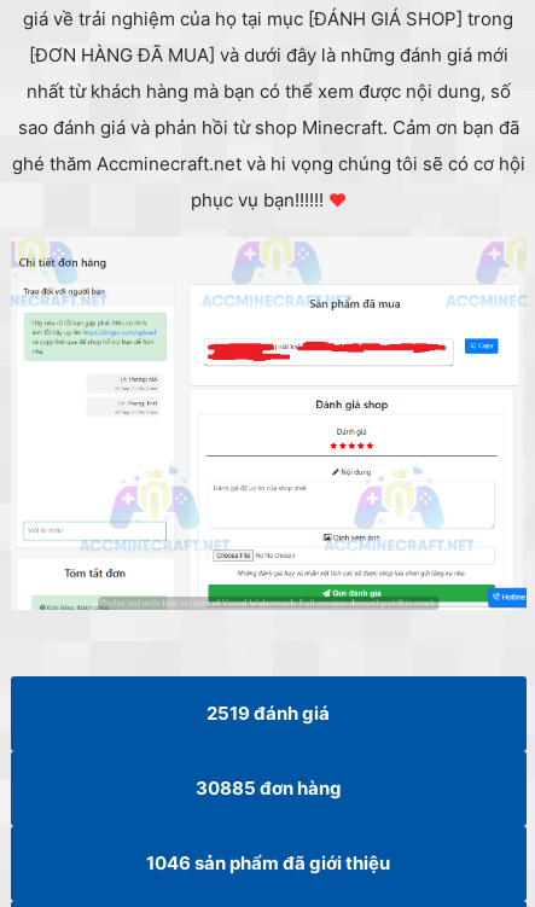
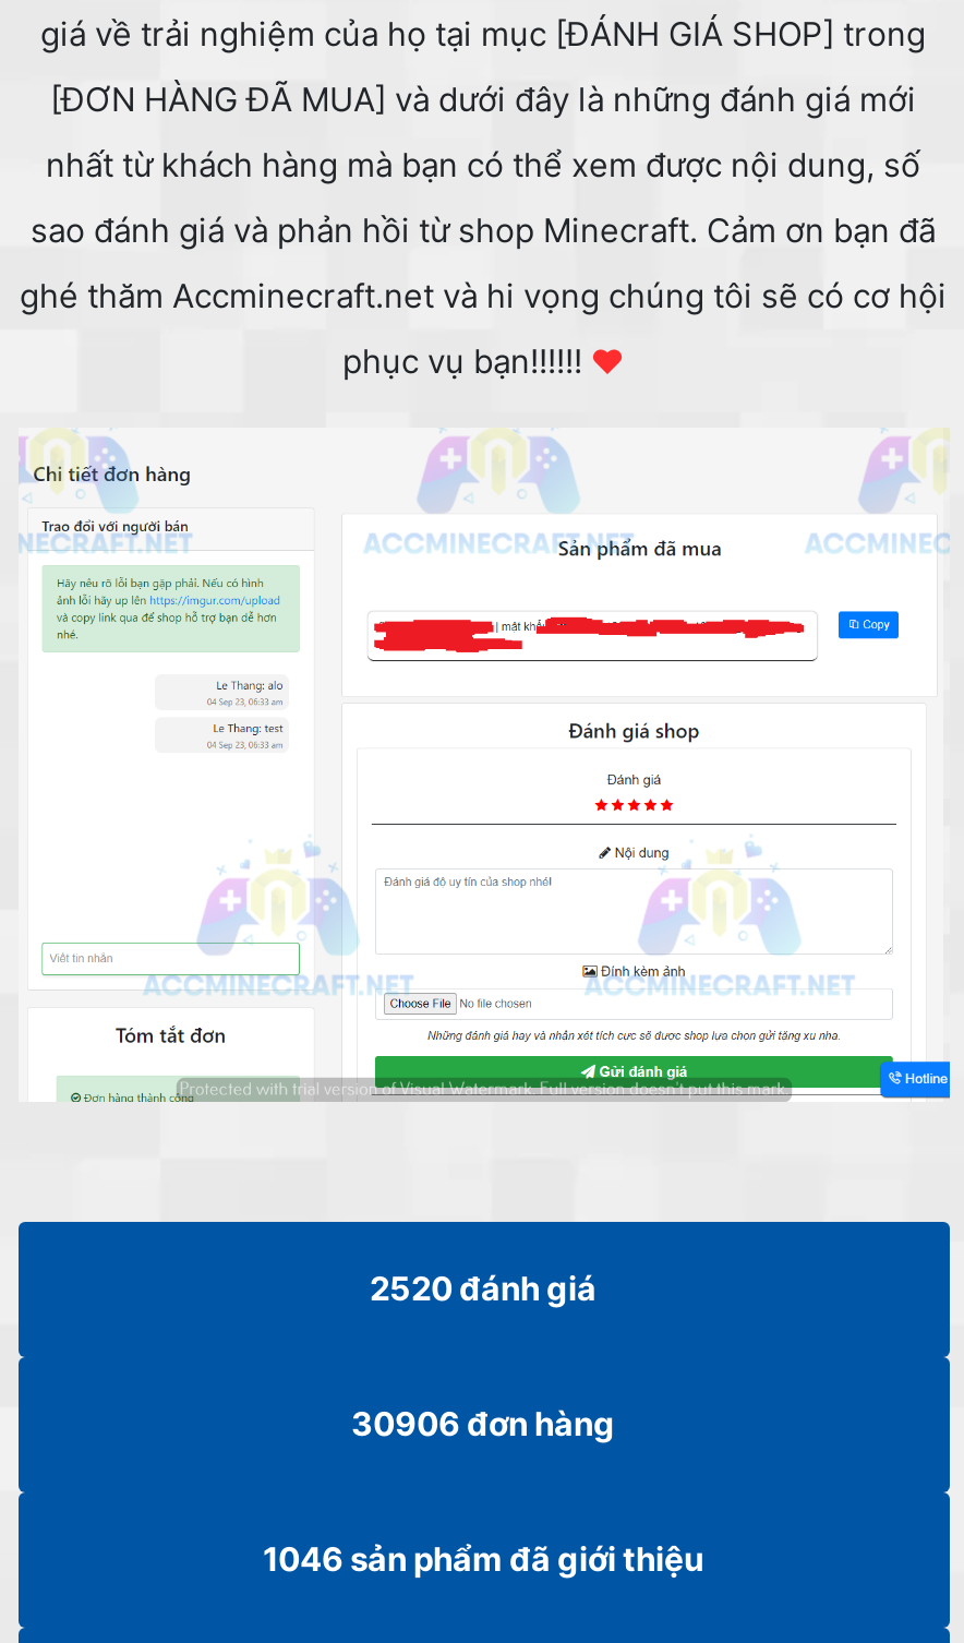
[207,701,330,724] 2519 đánh giá -> [370,1267,597,1309] 2520 đánh giá
[195,776,341,799] 30885 đơn hàng -> [351,1403,615,1444] 30906 đơn hàng

